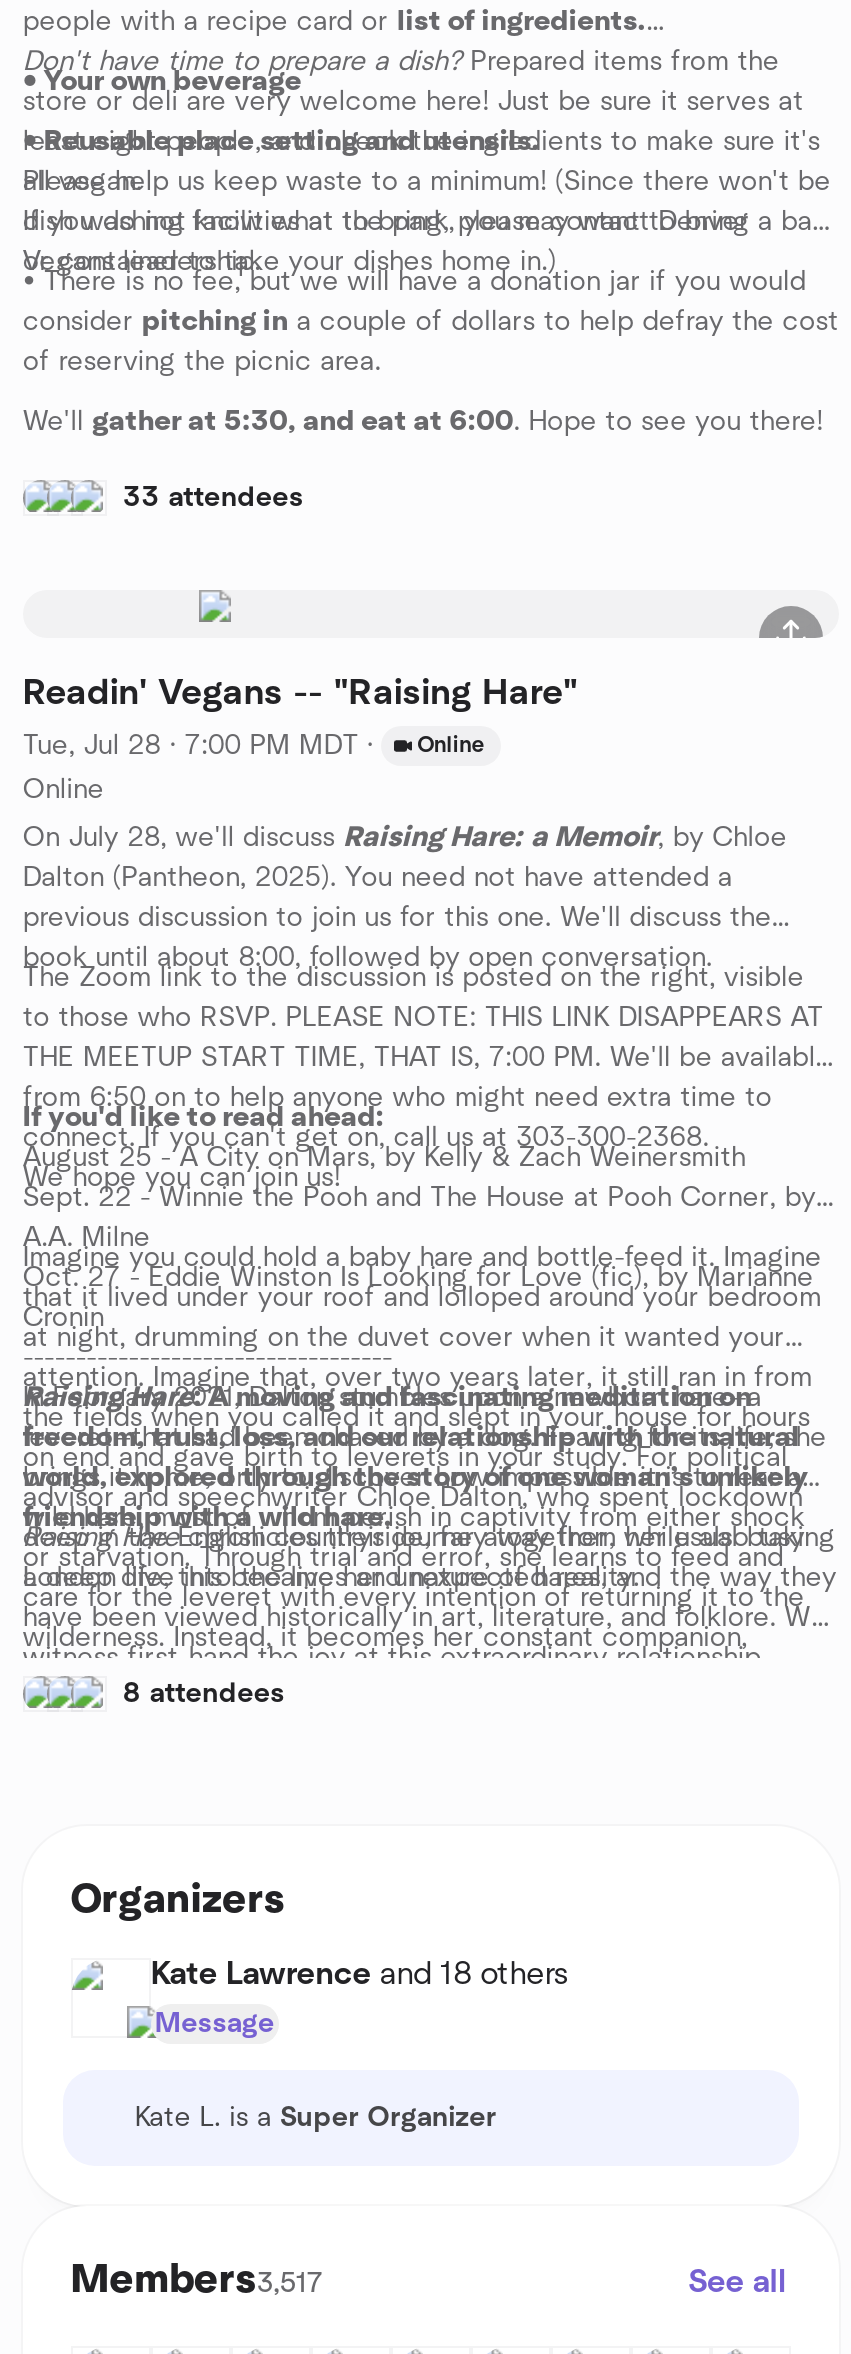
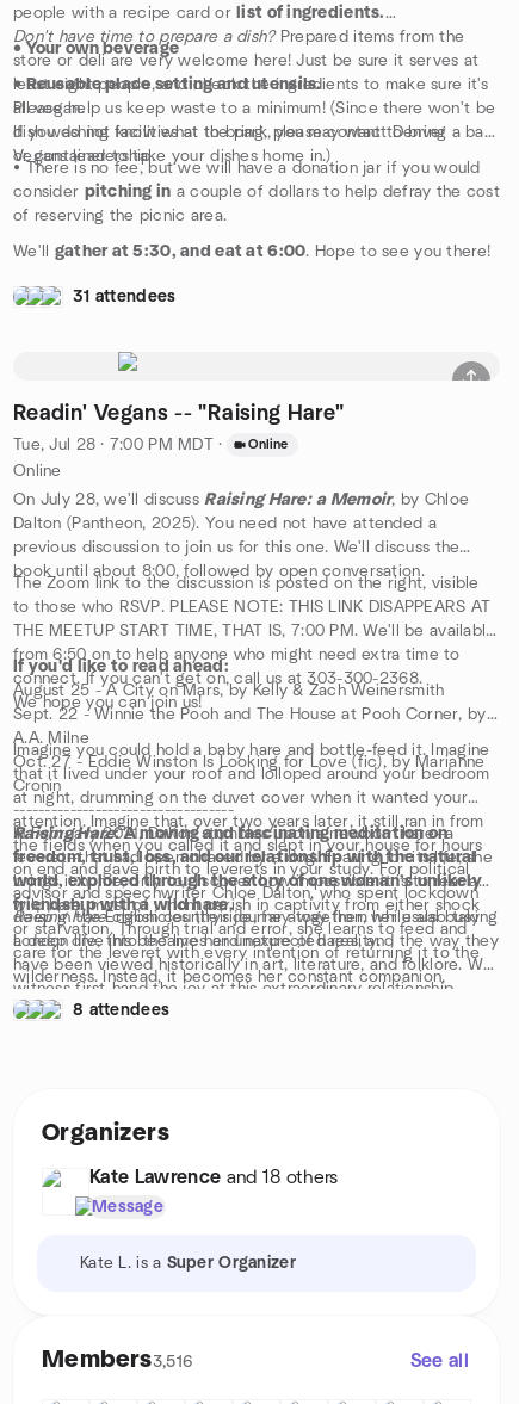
[123,484,304,512] 33 attendees -> [73,289,176,305] 31 attendees
[71,2260,323,2300] Members3,517 -> [42,1348,194,1372] Members3,516

